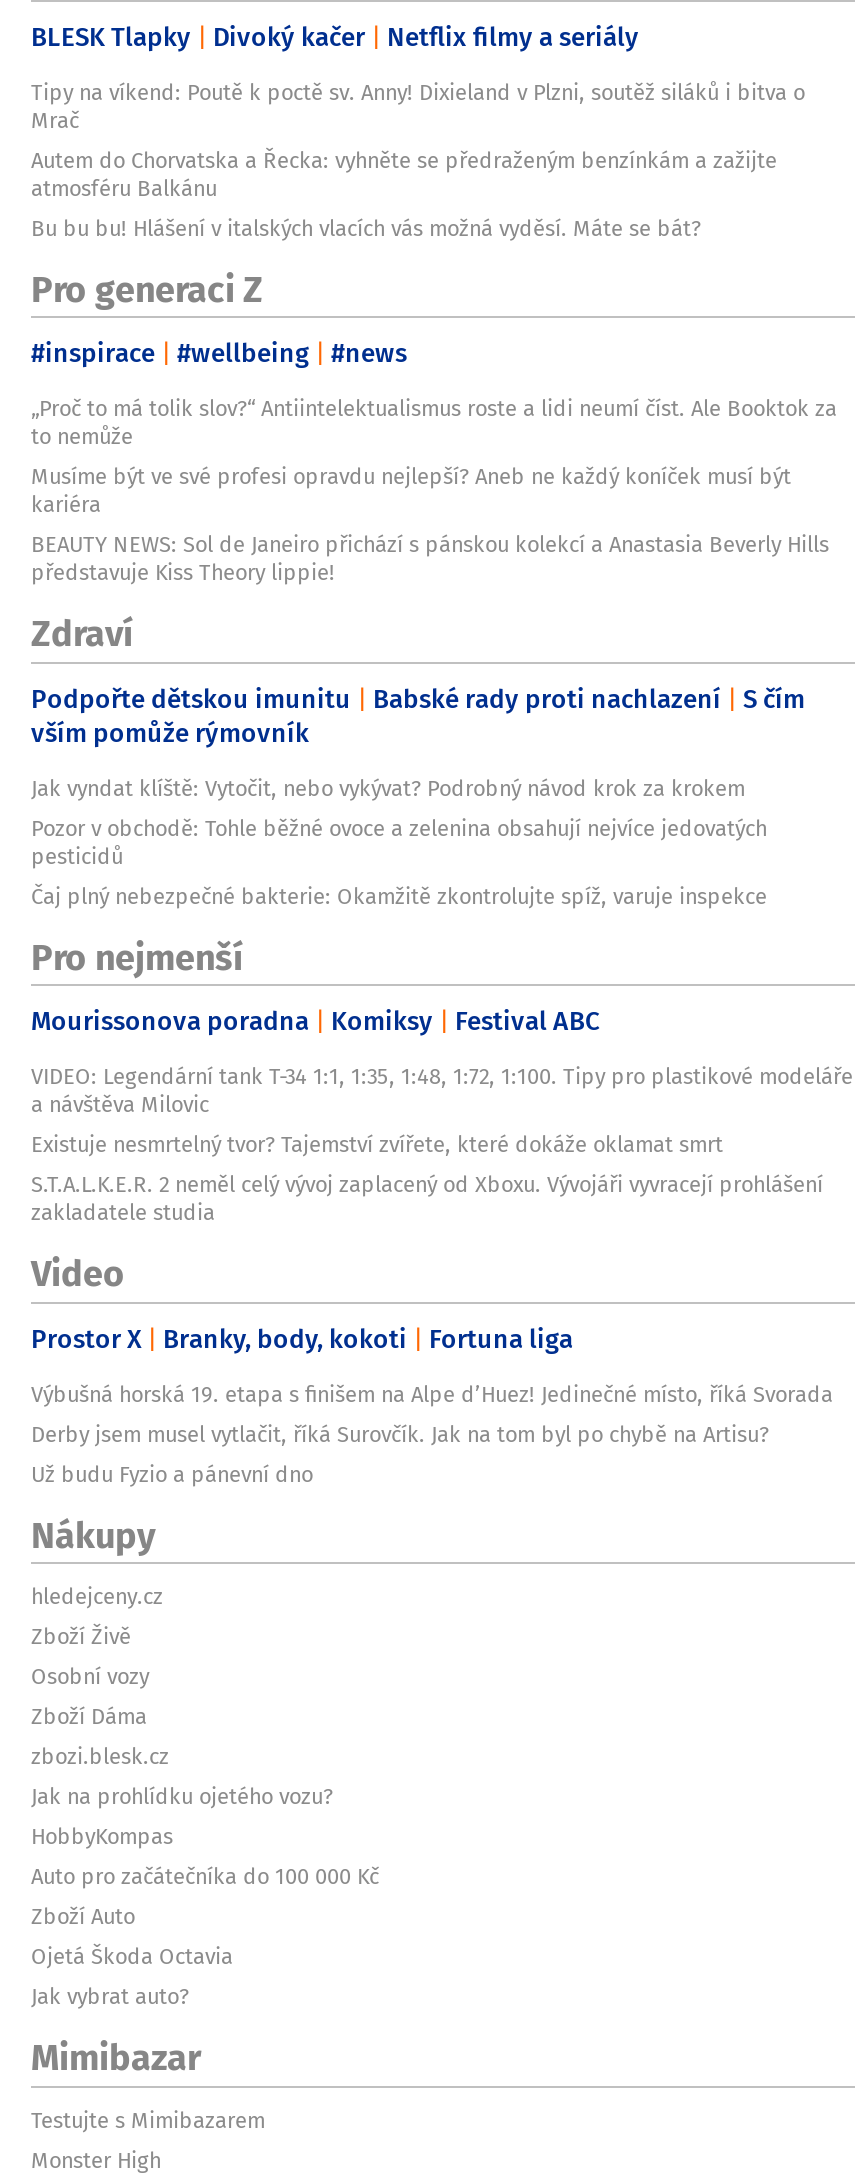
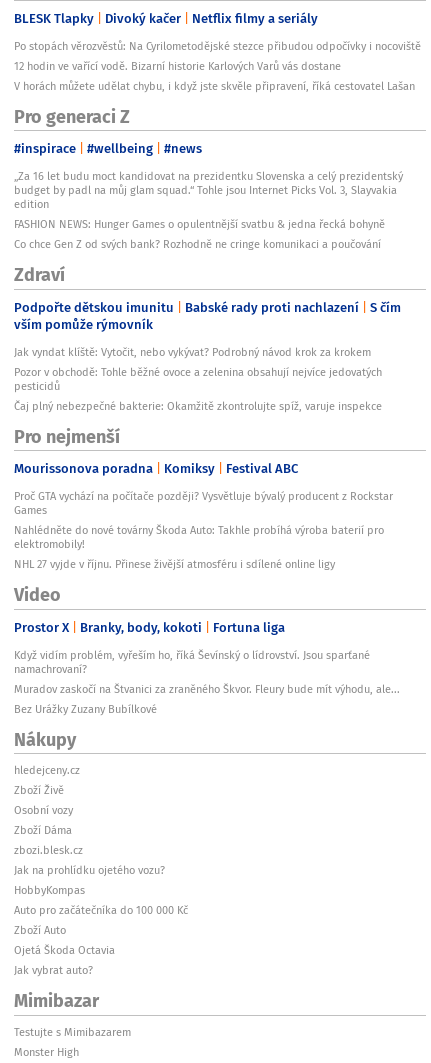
[31,76,805,244] Tipy na víkend: Poutě k poctě sv. Anny! Dixieland v Plzni, soutěž siláků i bitva o | Mrač | Autem do Chorvatska a Řecka: vyhněte se předraženým benzínkám a zažijte | atmosféru Balkánu | Bu bu bu! Hlášení v italských vlacích vás možná vyděsí. Máte se bát? -> [14,38,421,94] Po stopách věrozvěstů: Na Cyrilometodějské stezce přibudou odpočívky i nocoviště | 12 hodin ve vařící vodě. Bizarní historie Karlových Varů vás dostane | V horách můžete udělat chybu, i když jste skvěle připravení, říká cestovatel Lašan
[31,393,837,589] „Proč to má tolik slov?“ Antiintelektualismus roste a lidi neumí číst. Ale Booktok za | to nemůže | Musíme být ve své profesi opravdu nejlepší? Aneb ne každý koníček musí být | kariéra | BEAUTY NEWS: Sol de Janeiro přichází s pánskou kolekcí a Anastasia Beverly Hills | představuje Kiss Theory lippie! -> [14,168,403,252] „Za 16 let budu moct kandidovat na prezidentku Slovenska a celý prezidentský | budget by padl na můj glam squad.“ Tohle jsou Internet Picks Vol. 3, Slayvakia | edition | FASHION NEWS: Hunger Games o opulentnější svatbu & jedna řecká bohyně | Co chce Gen Z od svých bank? Rozhodně ne cringe komunikaci a poučování
[31,1061,853,1229] VIDEO: Legendární tank T-34 1:1, 1:35, 1:48, 1:72, 1:100. Tipy pro plastikové modeláře | a návštěva Milovic | Existuje nesmrtelný tvor? Tajemství zvířete, které dokáže oklamat smrt | S.T.A.L.K.E.R. 2 neměl celý vývoj zaplacený od Xboxu. Vývojáři vyvracejí prohlášení | zakladatele studia -> [14,488,393,572] Proč GTA vychází na počítače později? Vysvětluje bývalý producent z Rockstar | Games | Nahlédněte do nové továrny Škoda Auto: Takhle probíhá výroba baterií pro | elektromobily! | NHL 27 vyjde v říjnu. Přinese živější atmosféru i sdílené online ligy
[31,1378,833,1490] Výbušná horská 19. etapa s finišem na Alpe d’Huez! Jedinečné místo, říká Svorada | Derby jsem musel vytlačit, říká Surovčík. Jak na tom byl po chybě na Artisu? | Už budu Fyzio a pánevní dno -> [14,647,400,717] Když vidím problém, vyřeším ho, říká Ševínský o lídrovství. Jsou sparťané | namachrovaní? | Muradov zaskočí na Štvanici za zraněného Škvor. Fleury bude mít výhodu, ale... | Bez Urážky Zuzany Bubílkové

